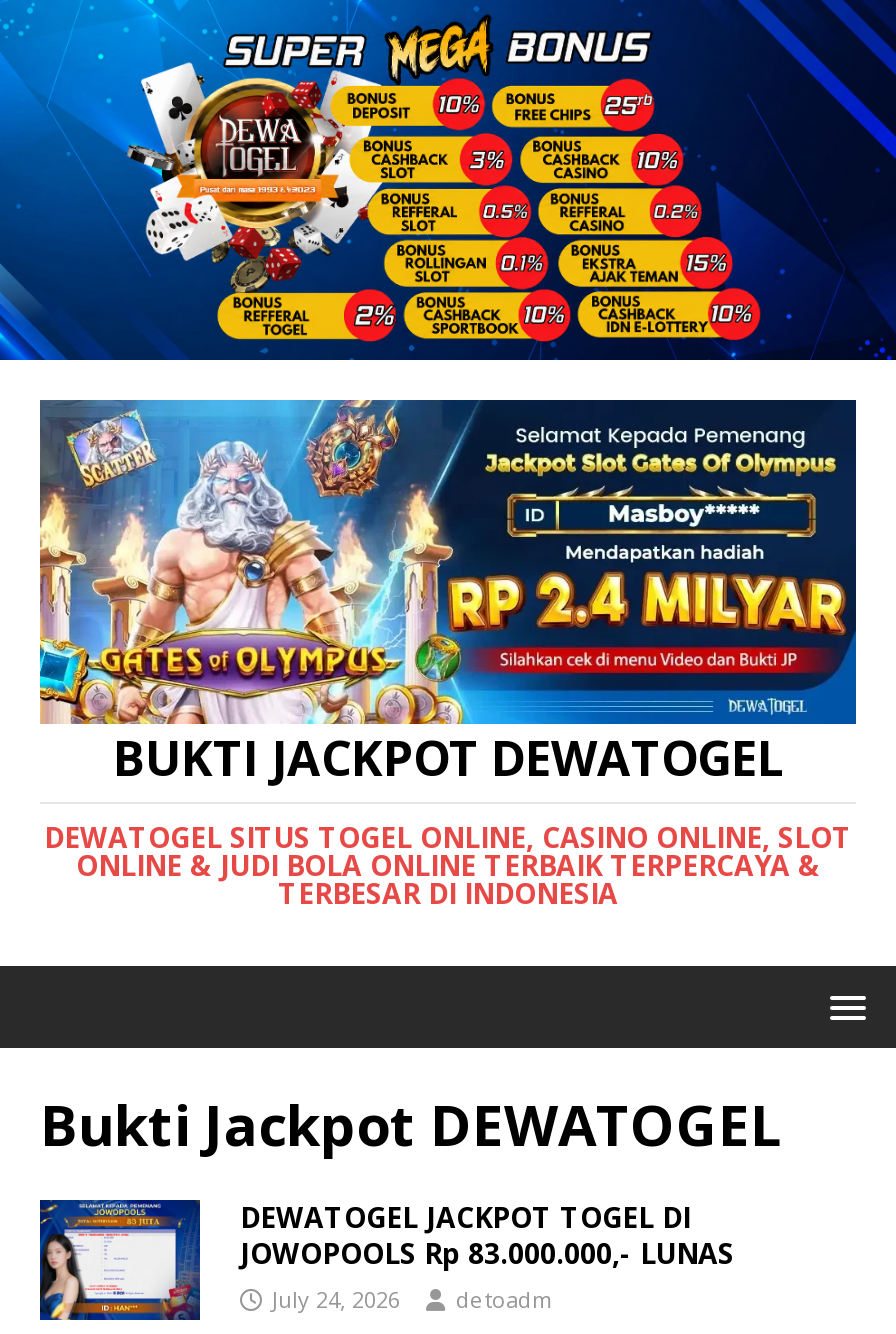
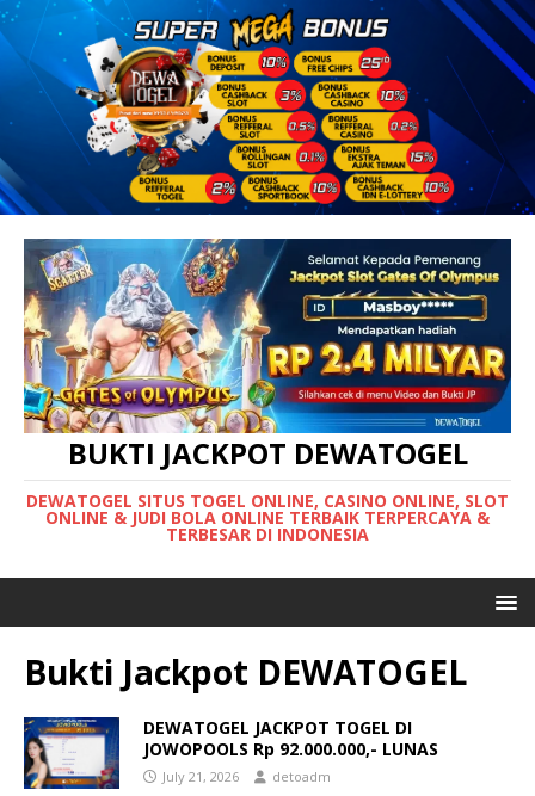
[240,1235,734,1273] JOWOPOOLS Rp 83.000.000,- LUNAS -> [143,737,438,760] JOWOPOOLS Rp 92.000.000,- LUNAS
[272,1285,554,1315] July 24, 2026 detoadm -> [162,767,331,785] July 21, 2026 detoadm

